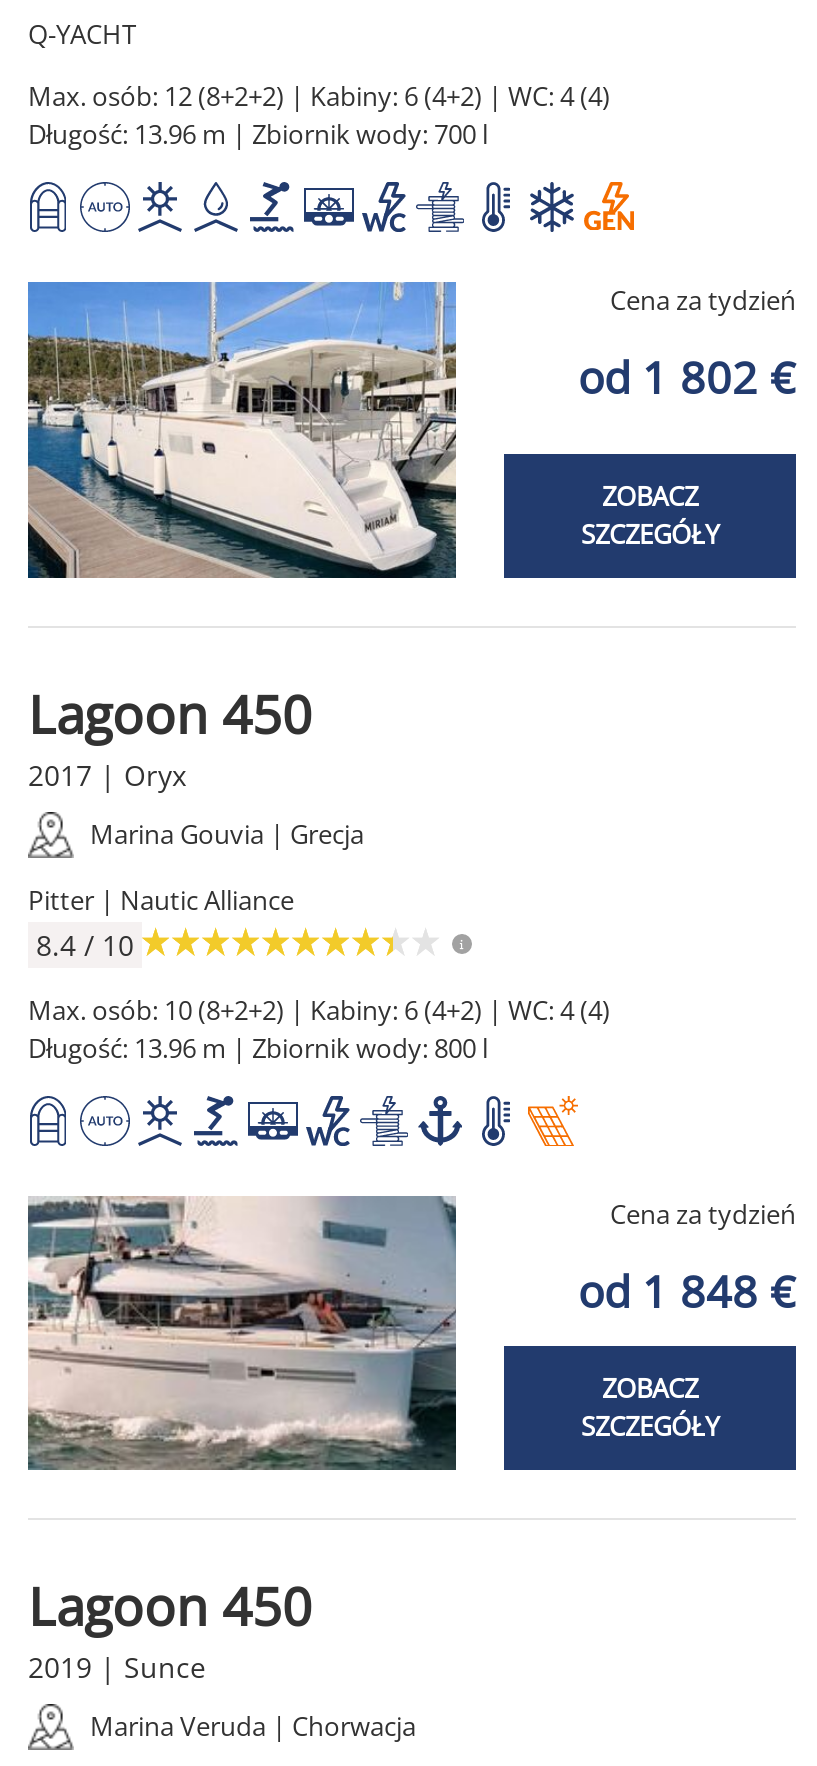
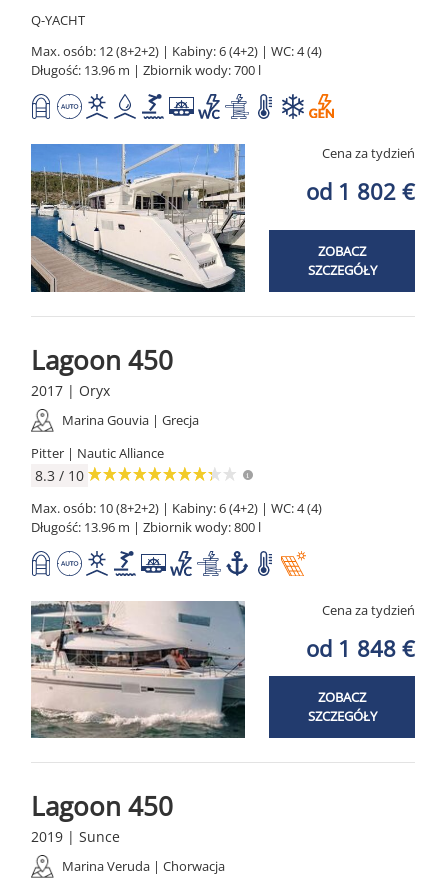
[36,926,134,964] 8.4 / 10 -> [35,466,84,485] 8.3 / 10

